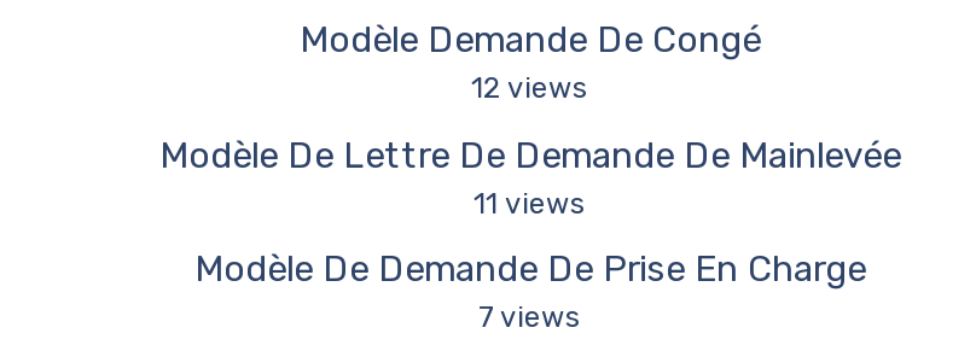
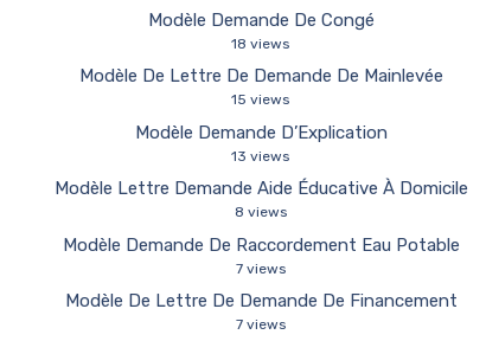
[471,71,589,105] 12 views -> [231,35,290,52] 18 views
[194,186,866,291] 11 views | Modèle De Demande De Prise En Charge -> [54,91,468,311] 15 views | Modèle Demande D’Explication | 13 views | Modèle Lettre Demande Aide Éducative À Domicile | 8 views | Modèle Demande De Raccordement Eau Potable | 7 views | Modèle De Lettre De Demande De Financement

